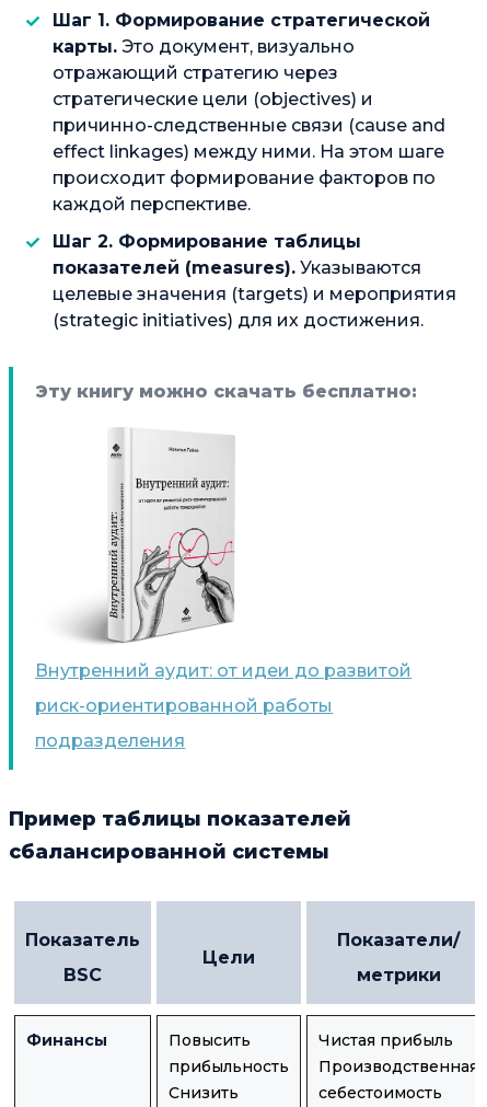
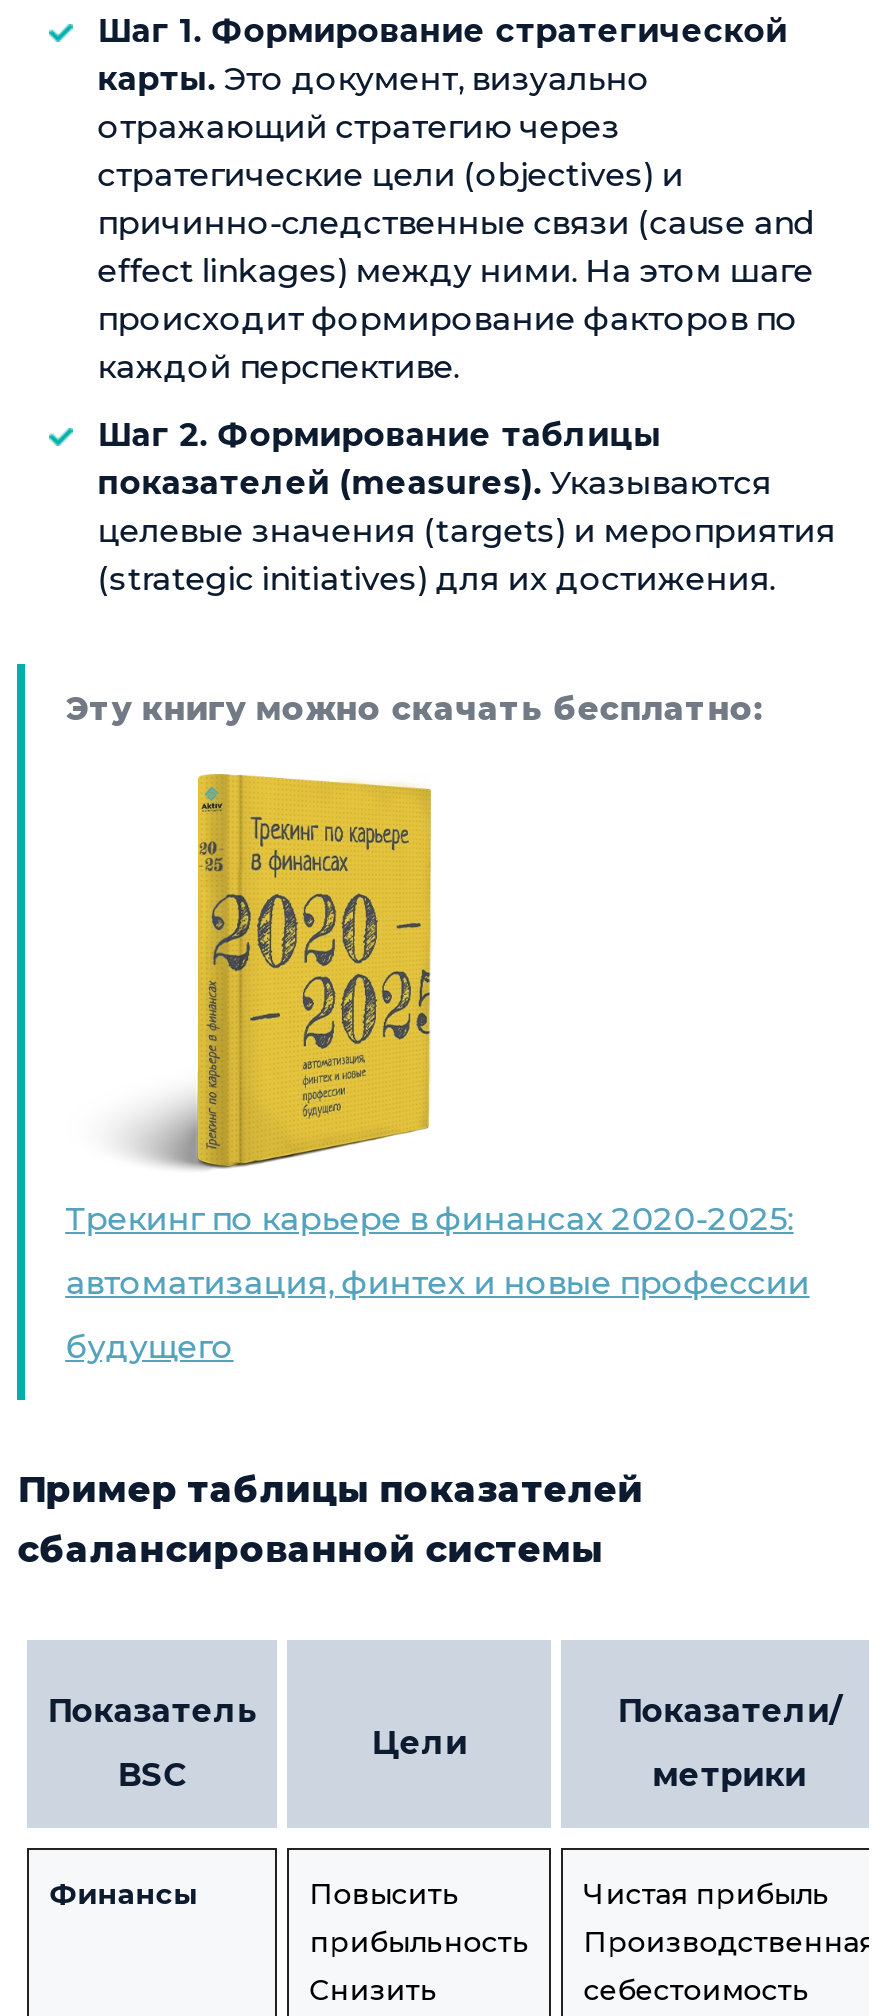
[35,427,412,681] [image] | Внутренний аудит: от идеи до развитой -> [65,772,793,1238] [image] | Трекинг по карьере в финансах 2020-2025:
[35,696,333,716] риск-ориентированной работы -> [65,1264,809,1302] автоматизация, финтех и новые профессии
[35,731,185,751] подразделения -> [65,1328,233,1366] будущего

